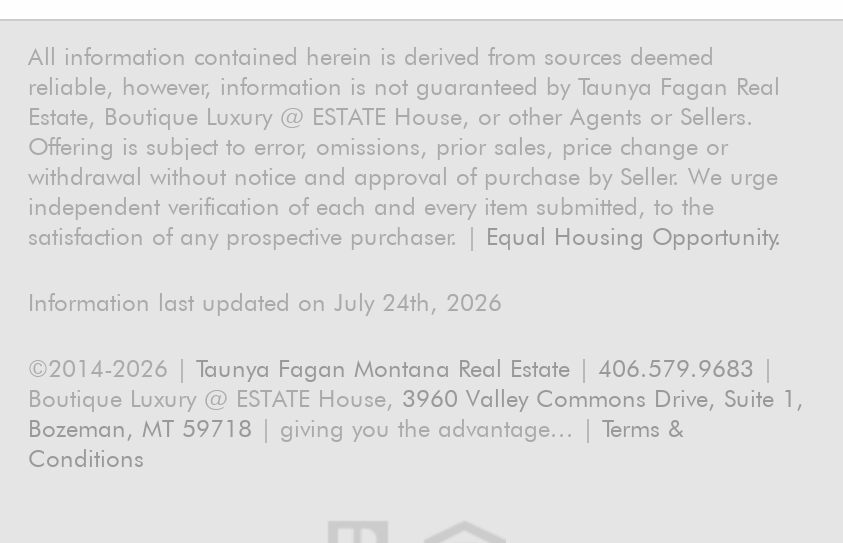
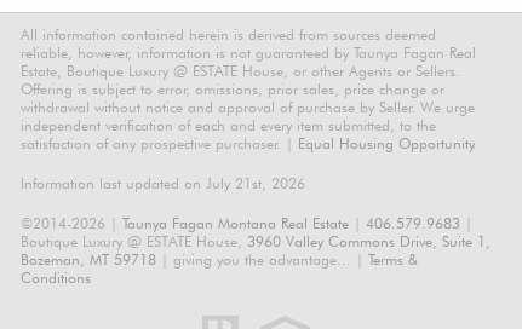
[28,287,502,317] Information last updated on July 24th, 2026 -> [21,174,305,192] Information last updated on July 21st, 2026

